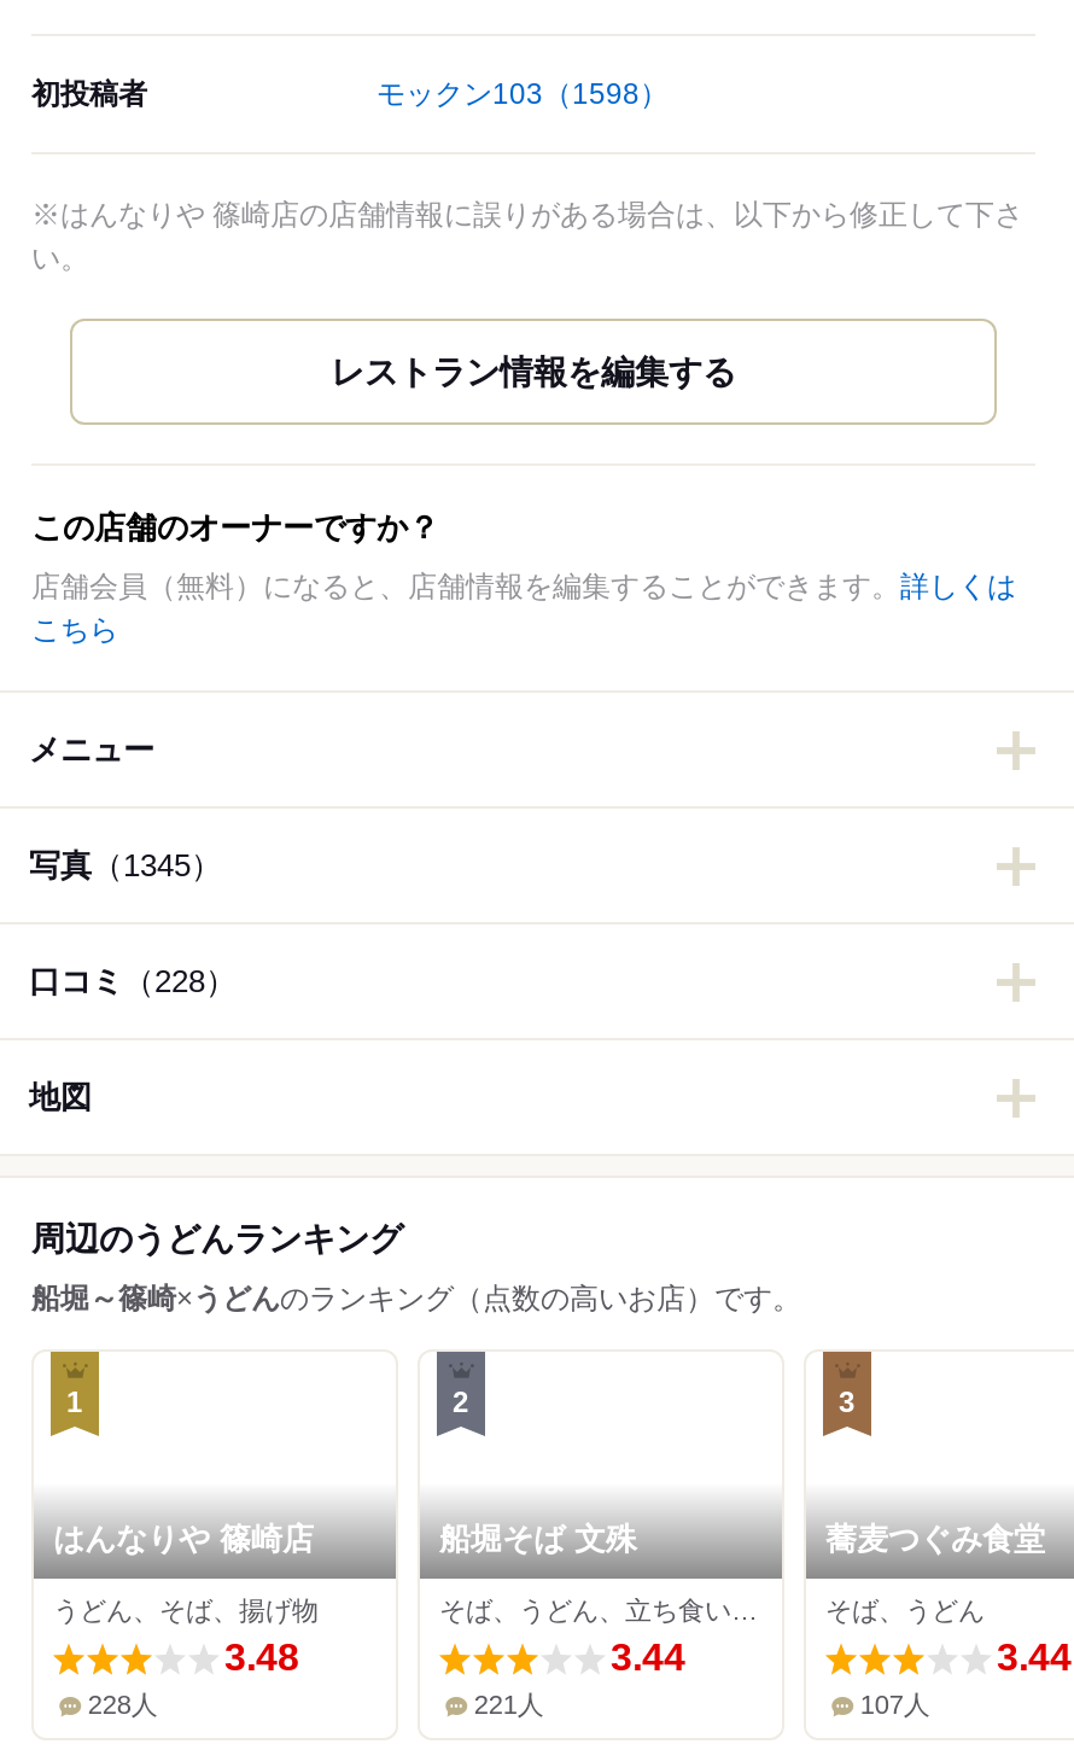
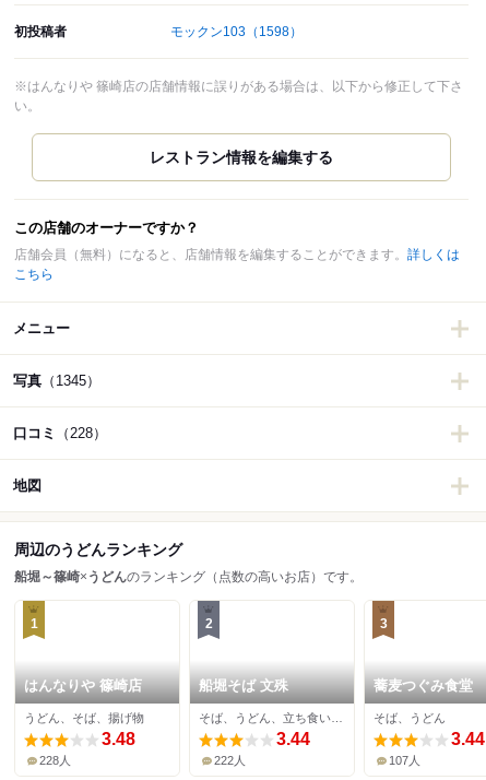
[474,1690,544,1719] 221人 -> [214,754,246,767] 222人

